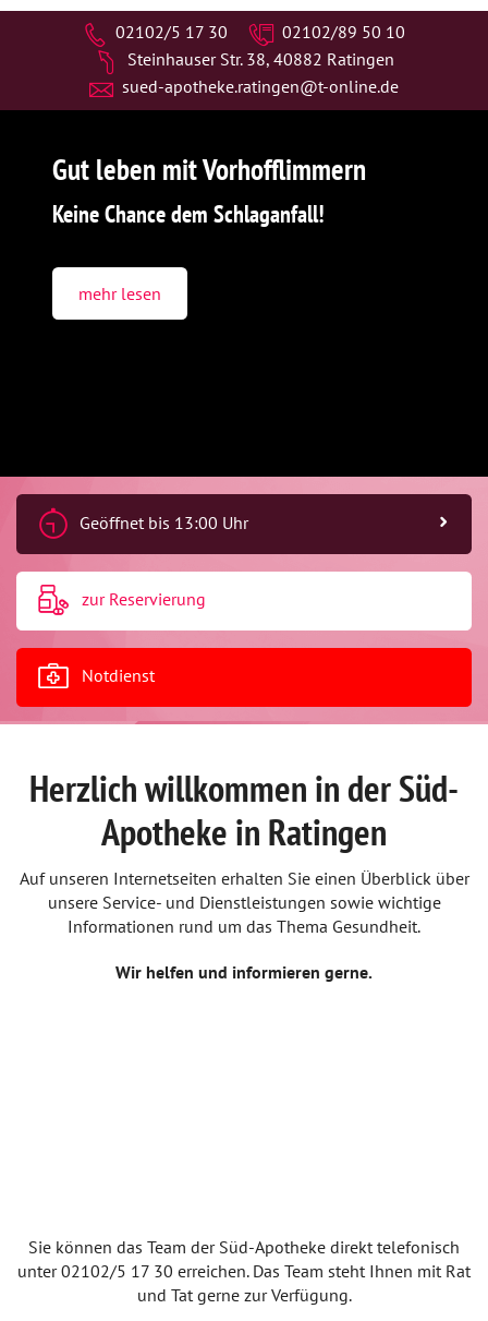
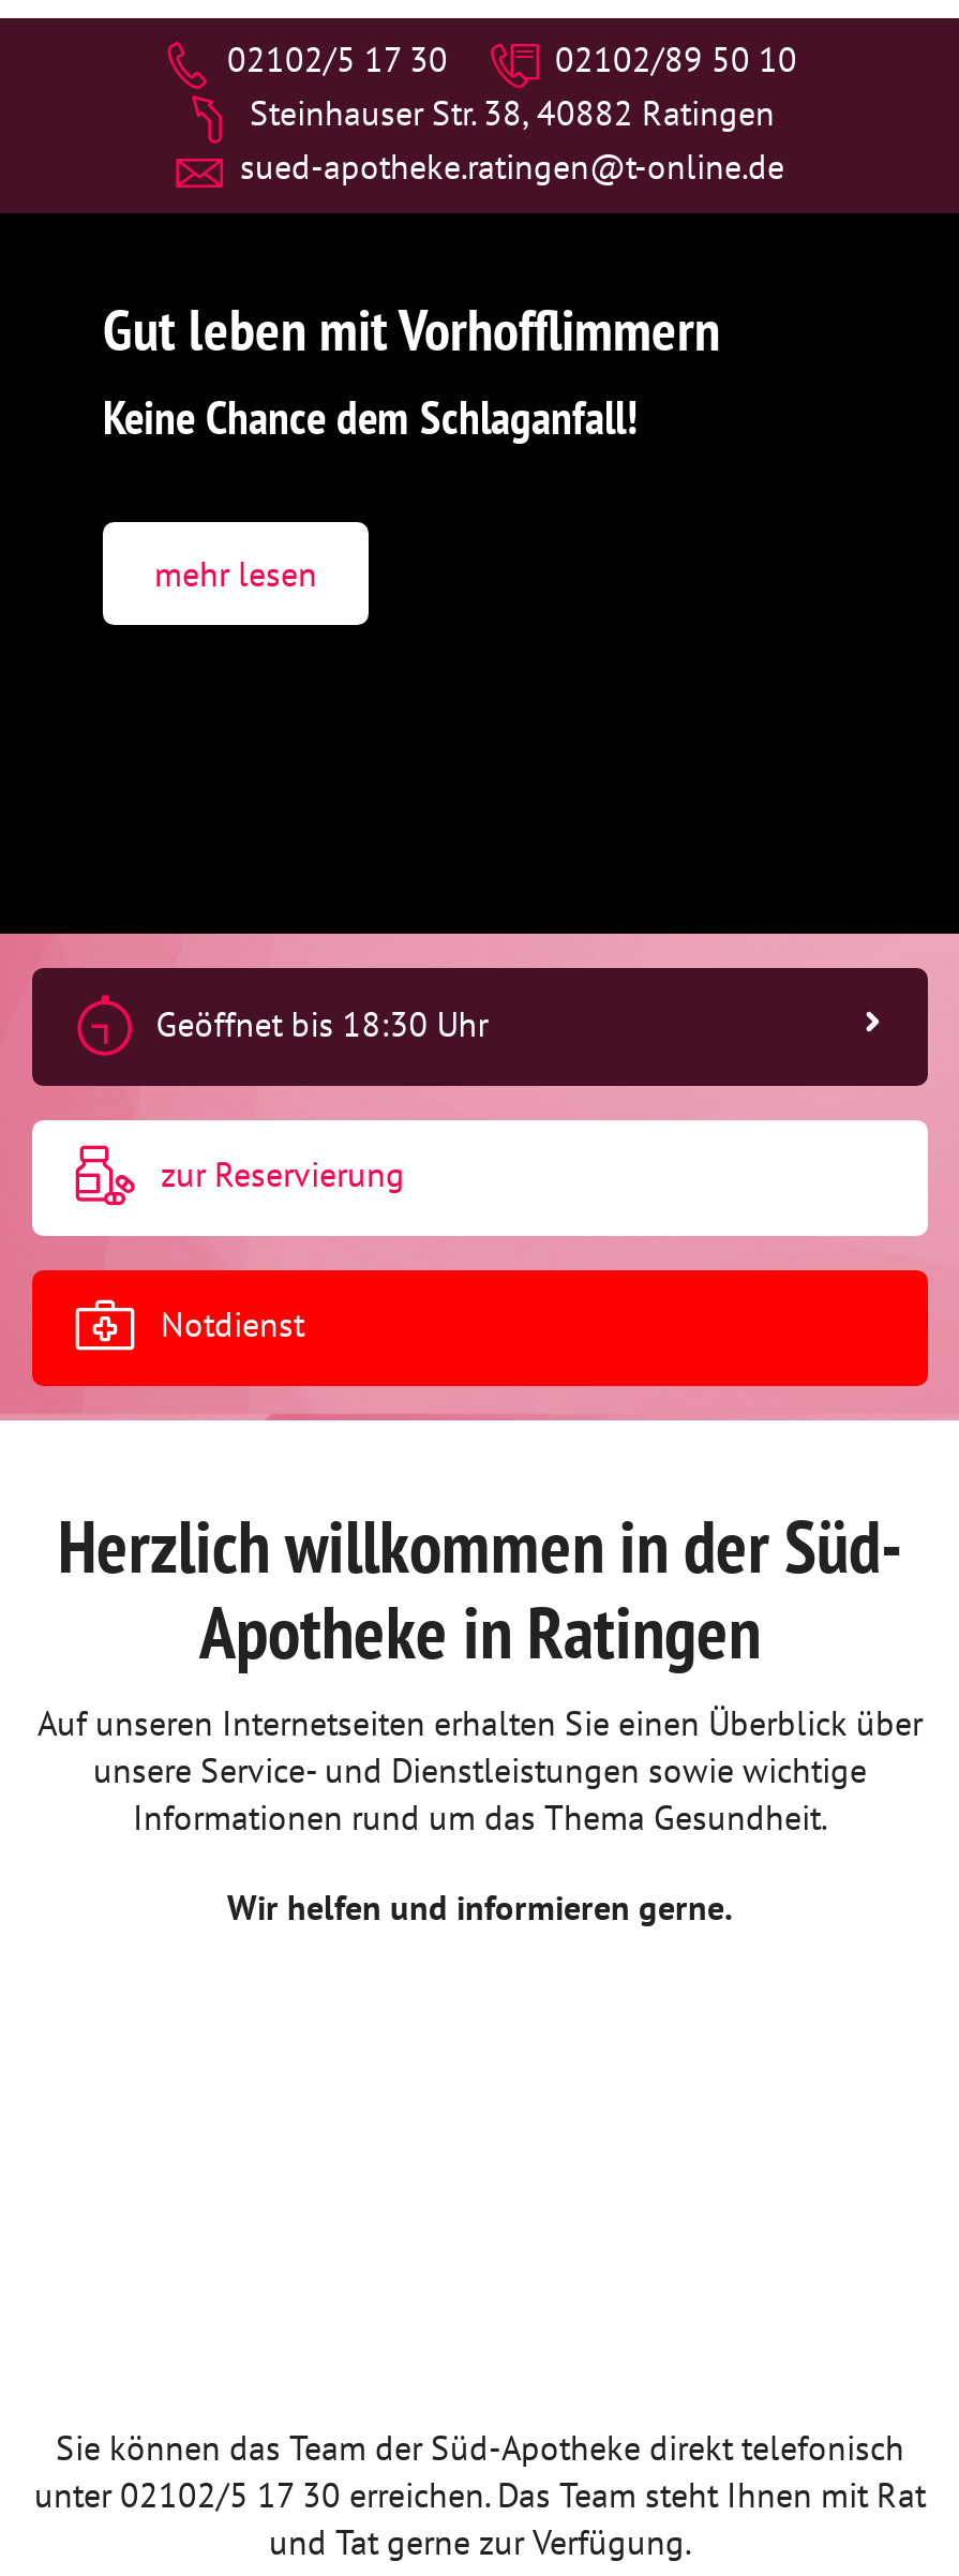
[79,512,248,533] Geöffnet bis 13:00 Uhr -> [156,1002,488,1045] Geöffnet bis 18:30 Uhr

